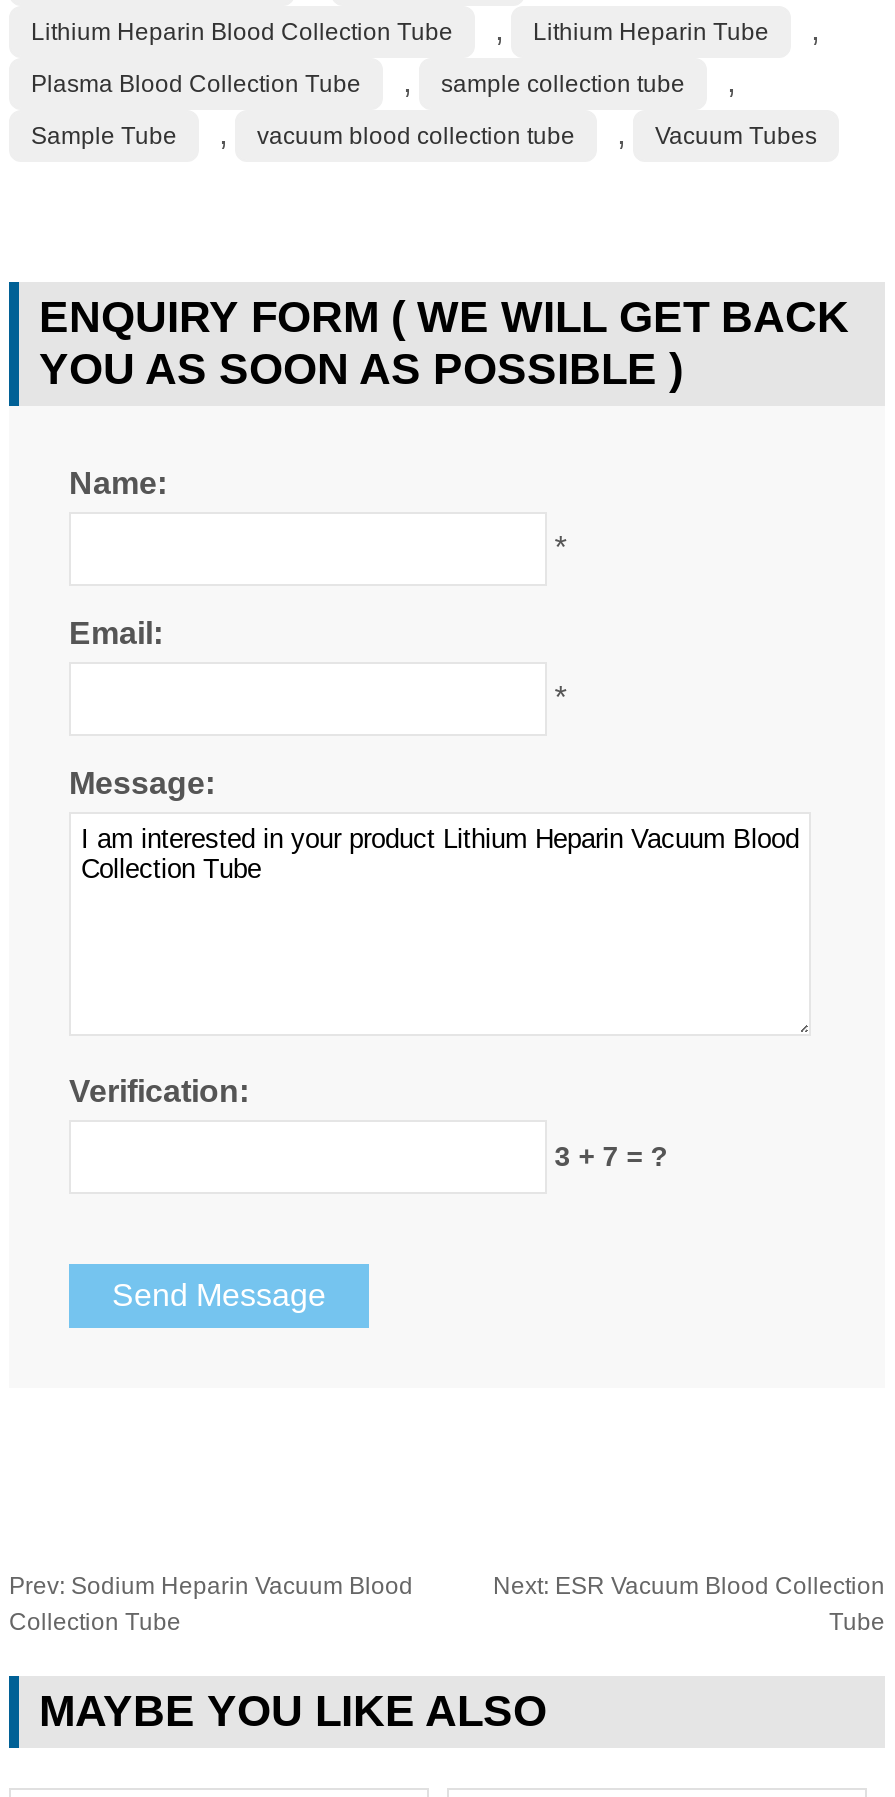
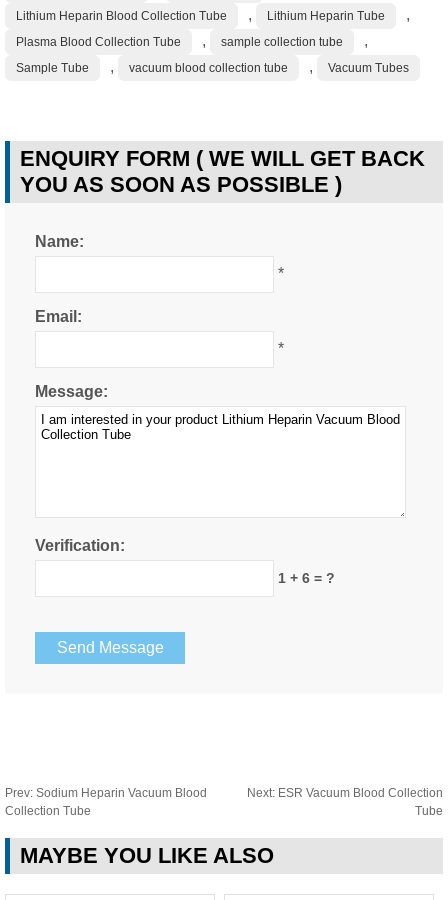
[547,1140,669,1172] 3 + 7 = ? -> [274,570,335,586] 1 + 6 = ?

